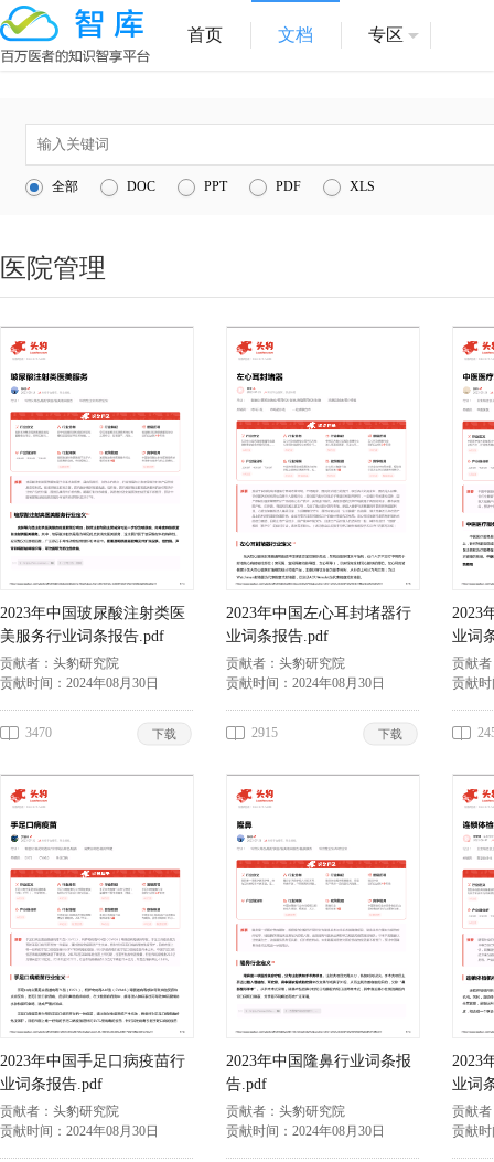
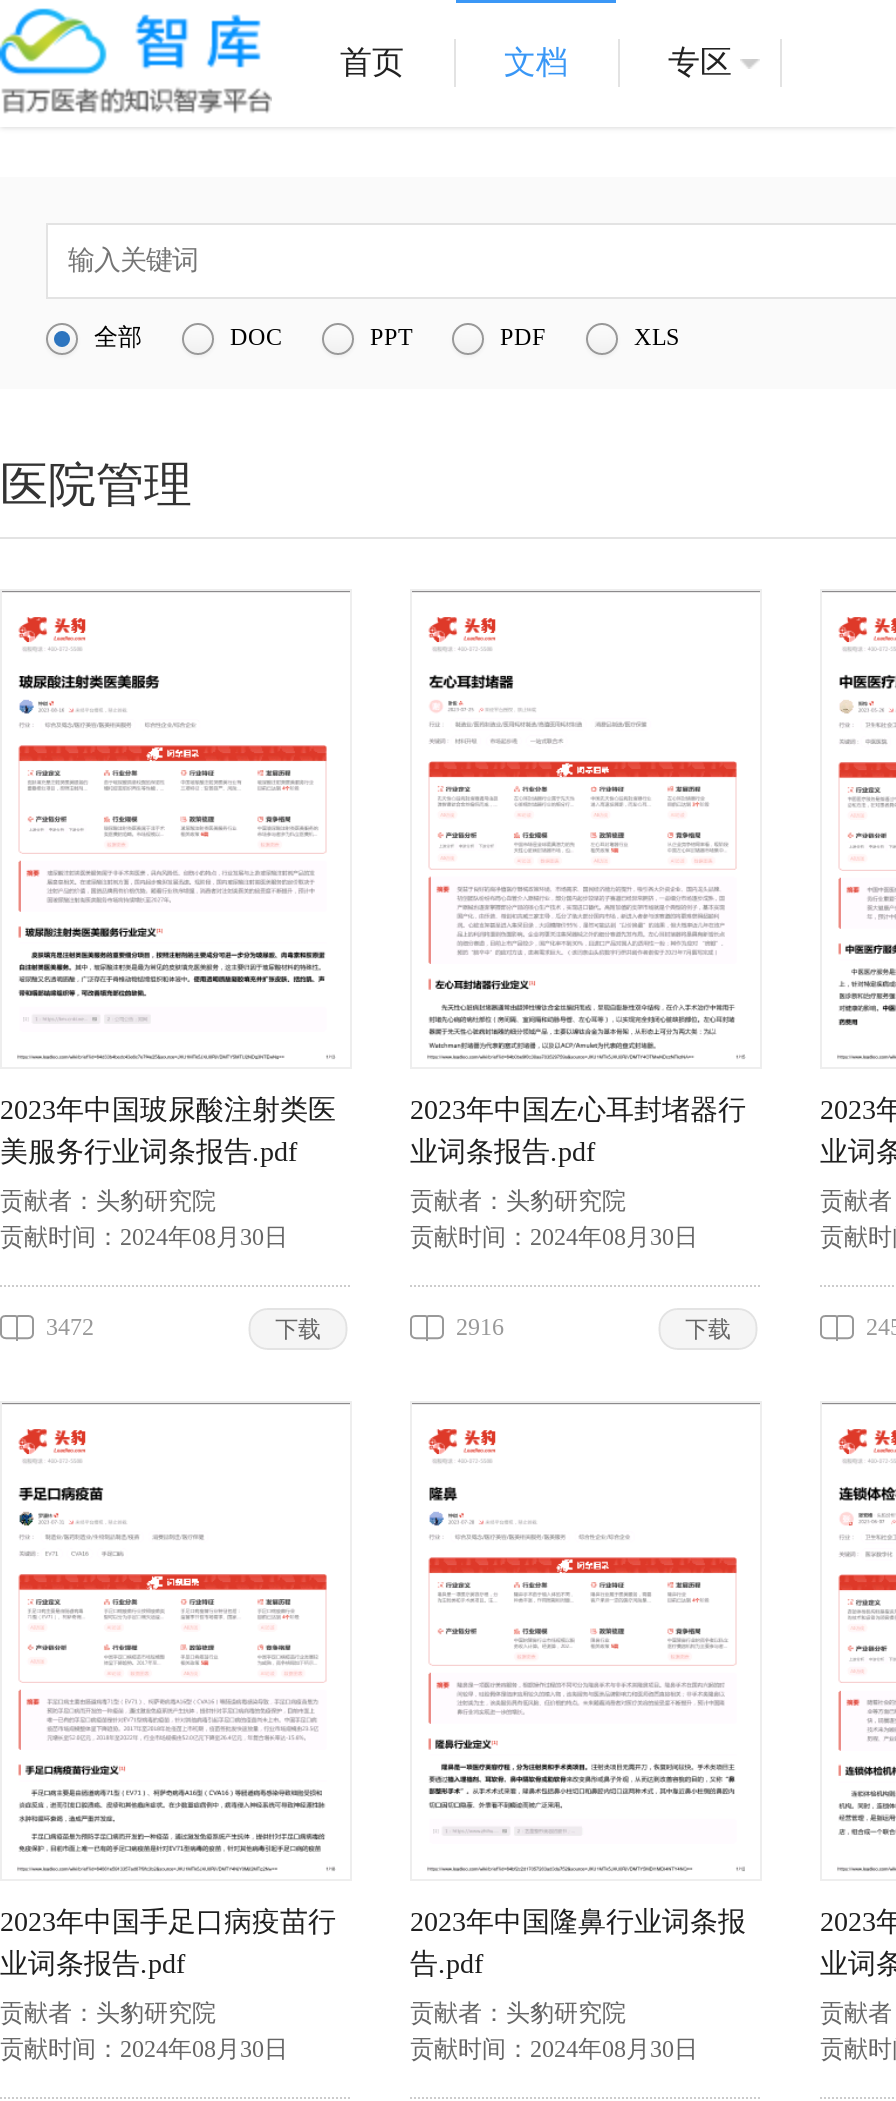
[25,725,52,740] 3470 -> [46,1313,94,1341] 3472
[251,725,278,740] 2915 -> [456,1313,504,1341] 2916

